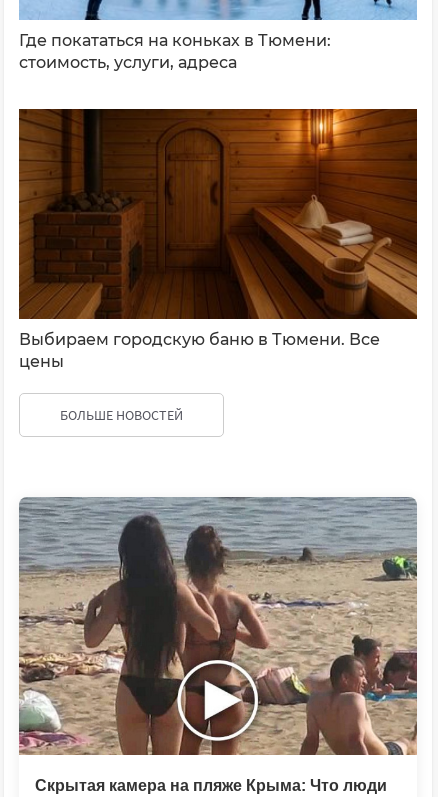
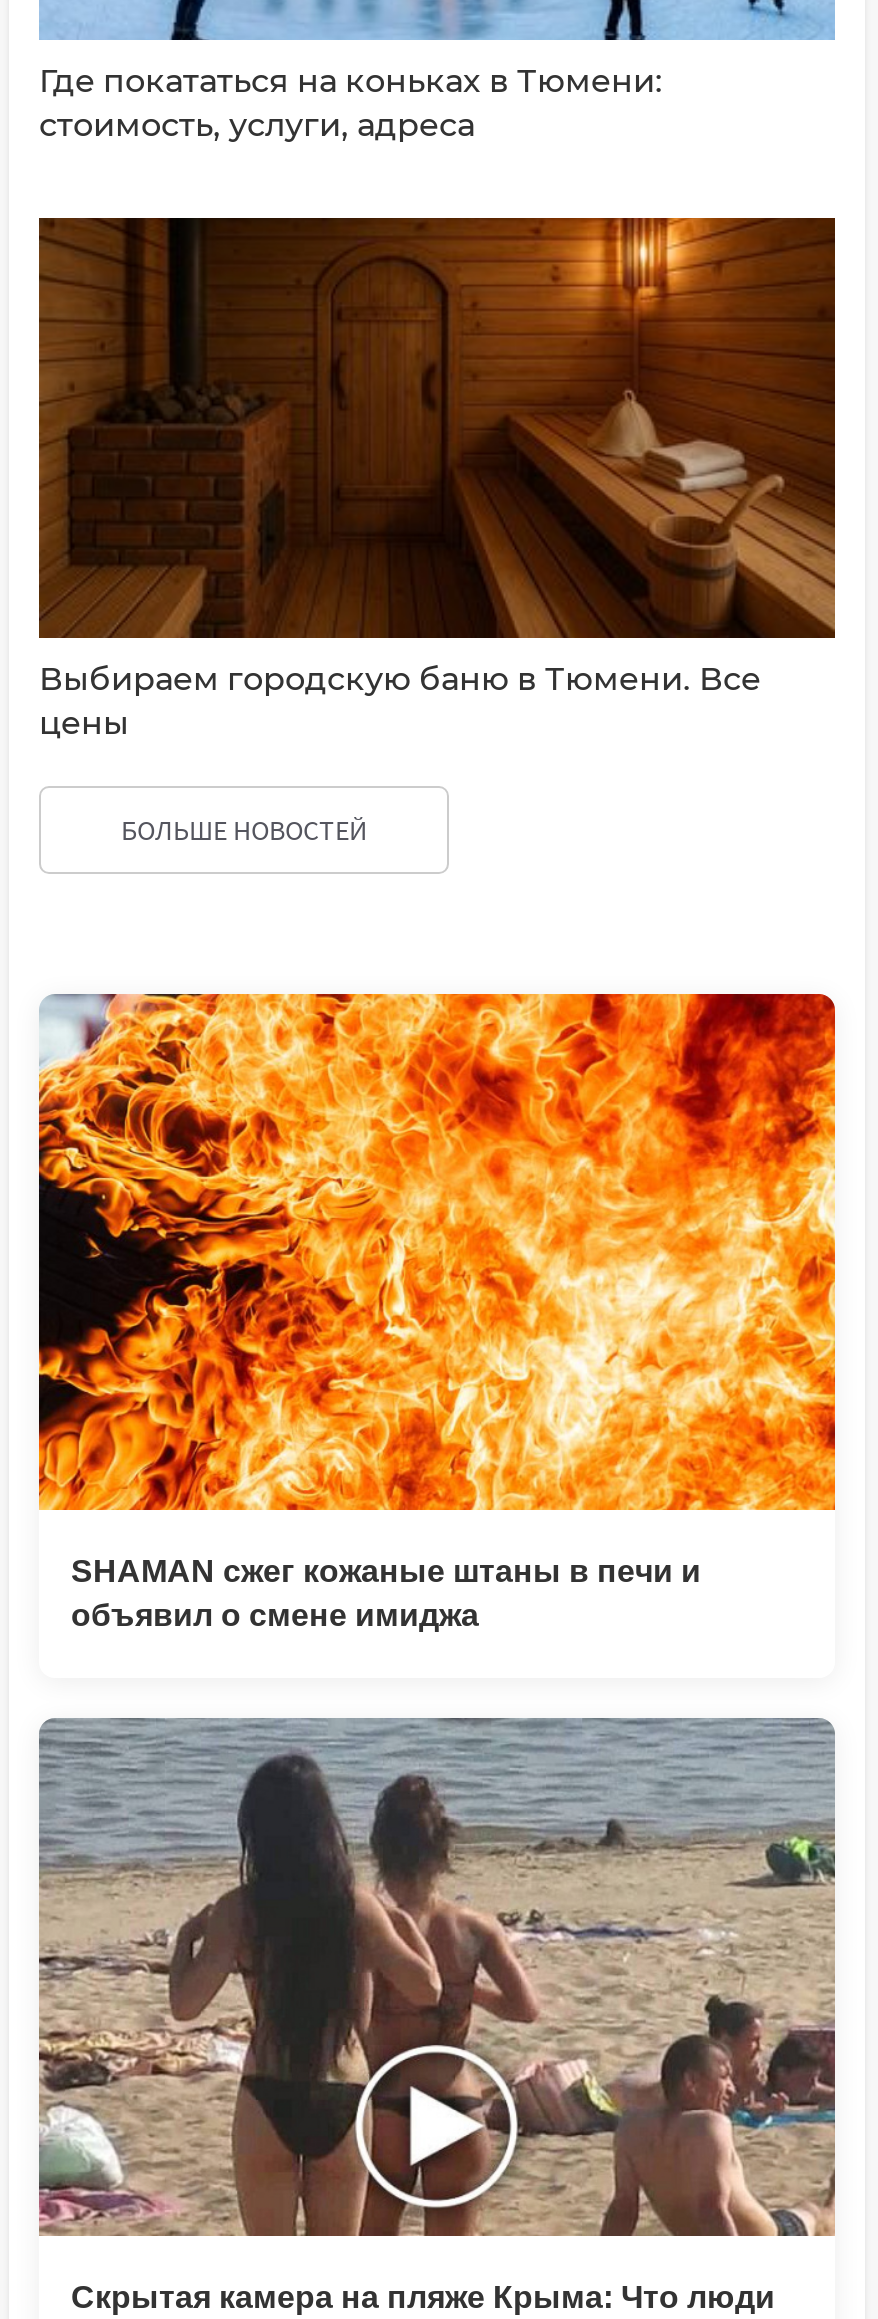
none -> [37,992,837,1633] [image] | SHAMAN сжег кожаные штаны в печи и | объявил о смене имиджа

